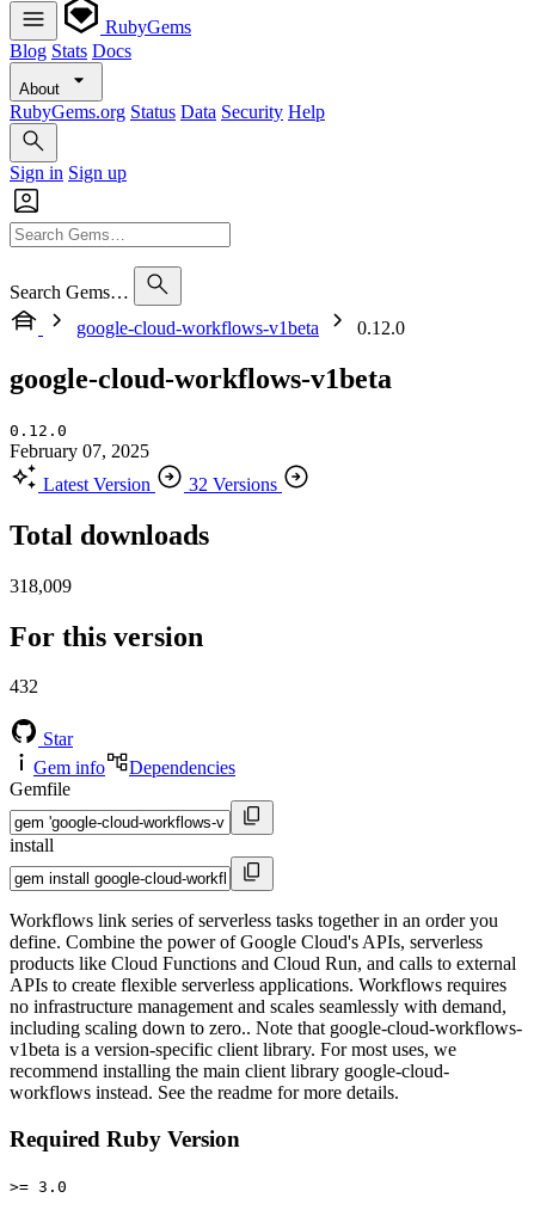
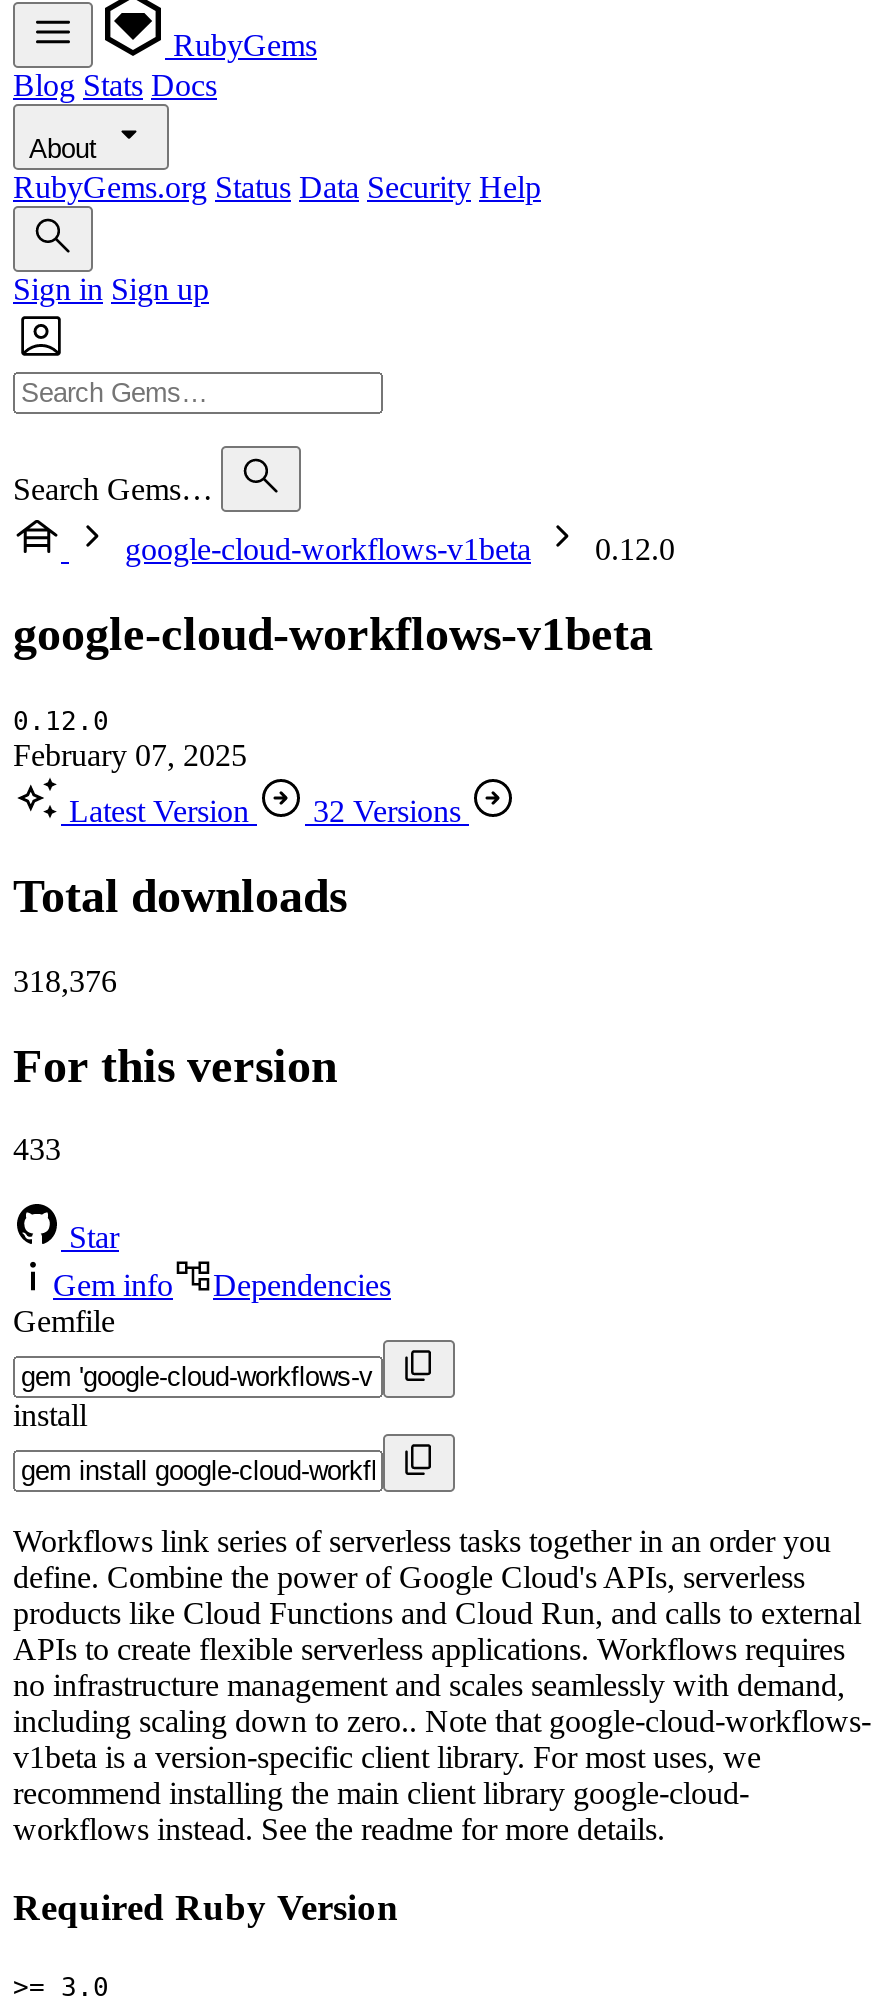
[10,575,72,596] 318,009 -> [13,963,117,997] 318,376
[10,677,38,697] 432 -> [13,1133,61,1167] 433

